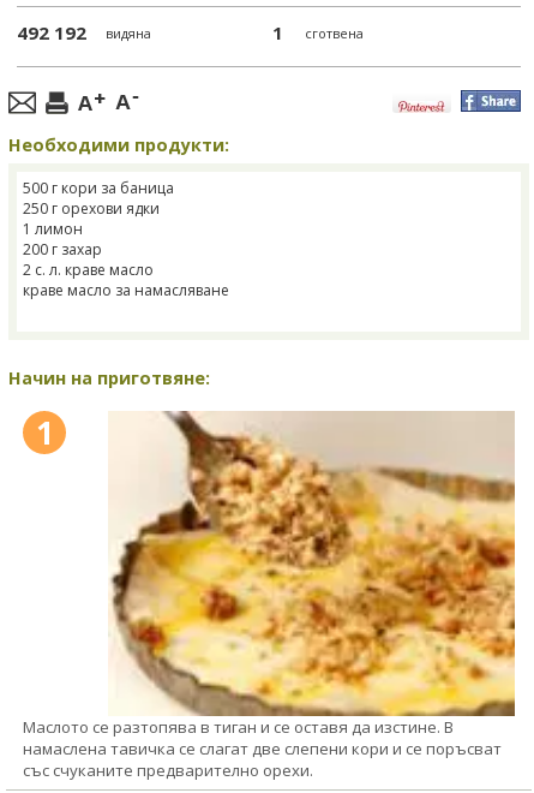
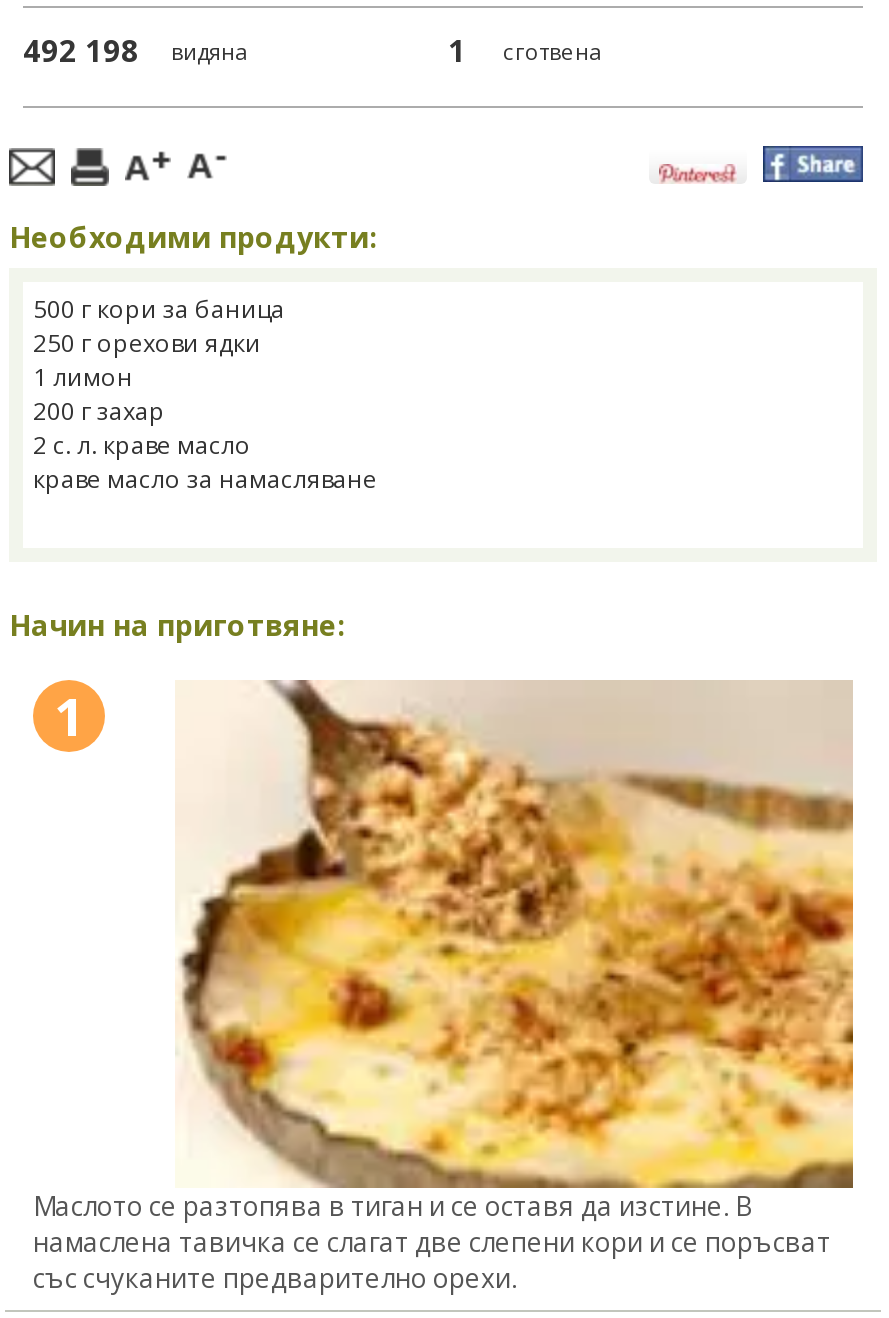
[17,20,151,44] 492 192 видяна -> [23,30,247,70] 492 198 видяна

